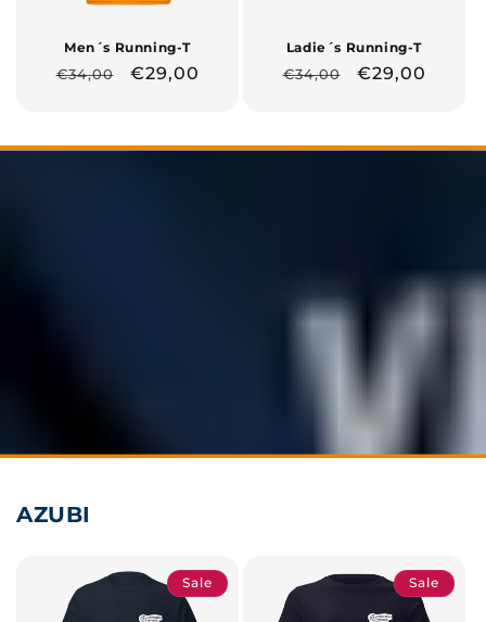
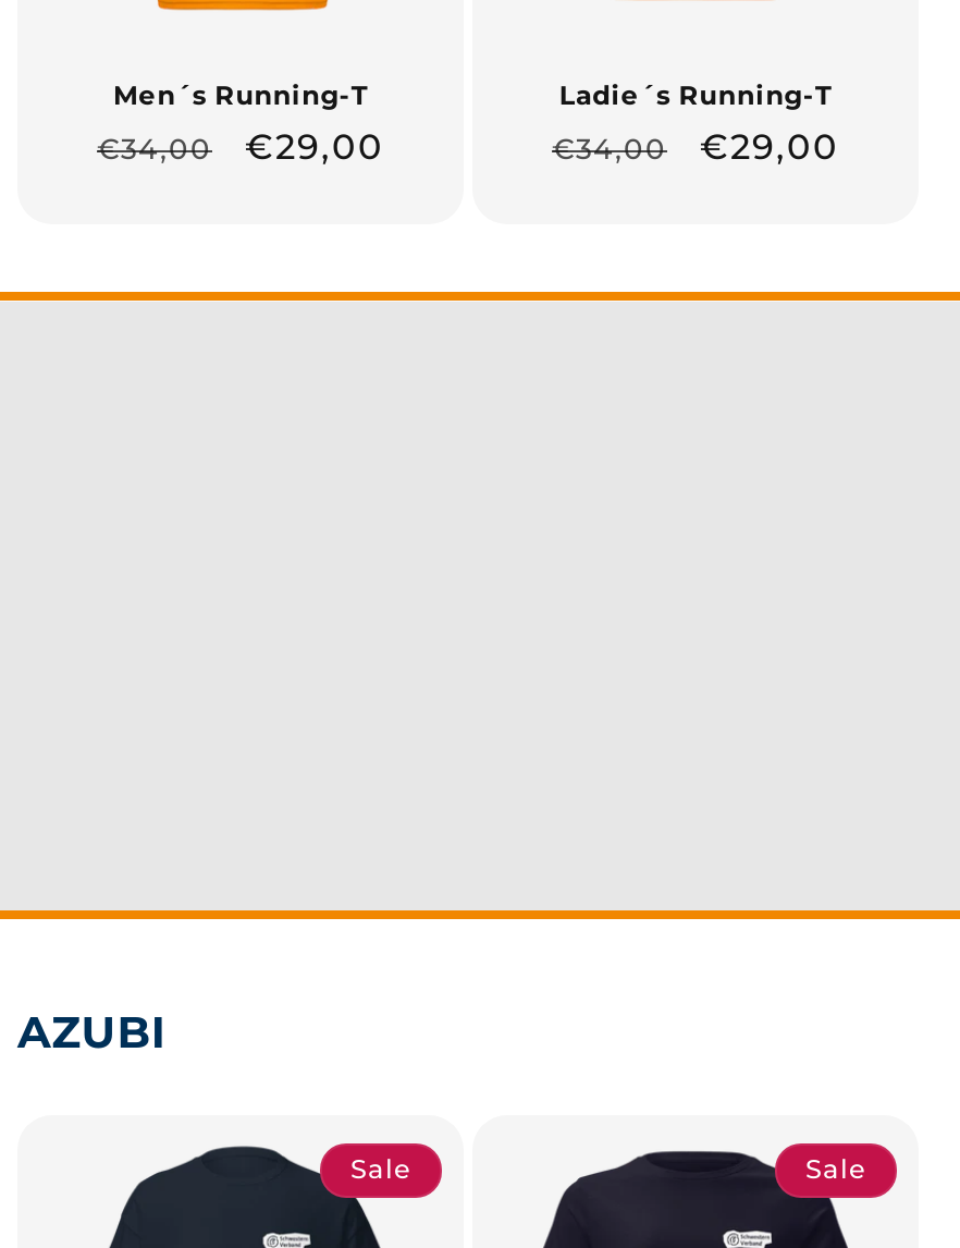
[3,149,483,456] [image] -> none

